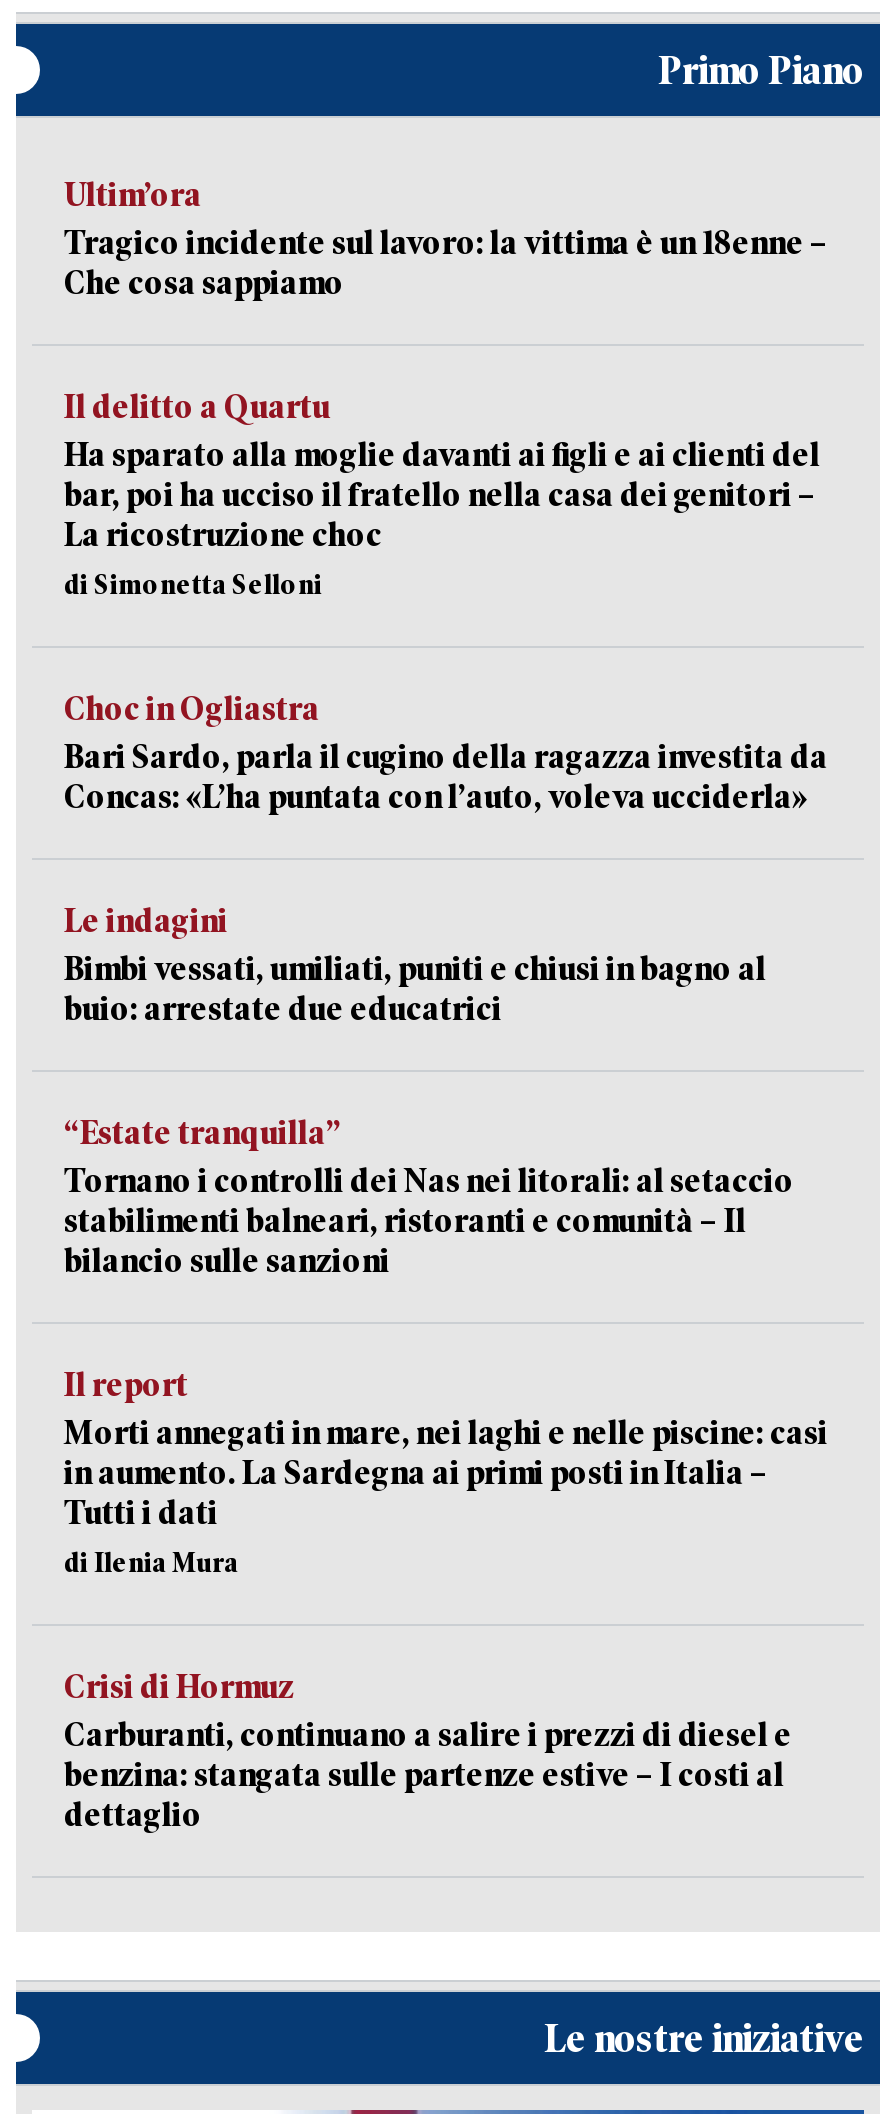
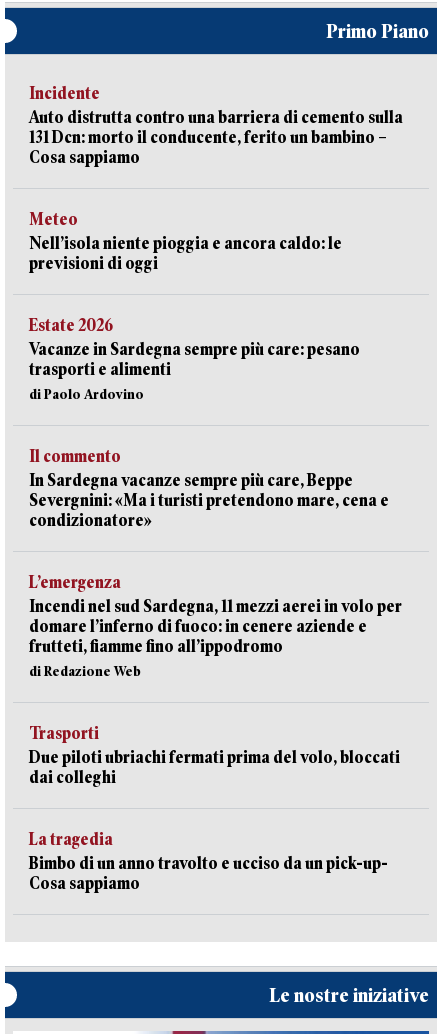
[64,176,828,302] Ultim’ora | Tragico incidente sul lavoro: la vittima è un 18enne – | Che cosa sappiamo -> [29,84,403,167] Incidente | Auto distrutta contro una barriera di cemento sulla | 131 Dcn: morto il conducente, ferito un bambino – | Cosa sappiamo
[64,388,820,600] Il delitto a Quartu | Ha sparato alla moglie davanti ai figli e ai clienti del | bar, poi ha ucciso il fratello nella casa dei genitori – | La ricostruzione choc | di Simonetta Selloni -> [29,210,342,273] Meteo | Nell’isola niente pioggia e ancora caldo: le | previsioni di oggi
[64,690,828,816] Choc in Ogliastra | Bari Sardo, parla il cugino della ragazza investita da | Concas: «L’ha puntata con l’auto, voleva ucciderla» -> [29,316,360,402] Estate 2026 | Vacanze in Sardegna sempre più care: pesano | trasporti e alimenti | di Paolo Ardovino
[64,902,766,1028] Le indagini | Bimbi vessati, umiliati, puniti e chiusi in bagno al | buio: arrestate due educatrici -> [29,447,389,530] Il commento | In Sardegna vacanze sempre più care, Beppe | Severgnini: «Ma i turisti pretendono mare, cena e | condizionatore»
[64,1114,794,1280] “Estate tranquilla” | Tornano i controlli dei Nas nei litorali: al setaccio | stabilimenti balneari, ristoranti e comunità – Il | bilancio sulle sanzioni -> [29,573,402,679] L’emergenza | Incendi nel sud Sardegna, 11 mezzi aerei in volo per | domare l’inferno di fuoco: in cenere aziende e | frutteti, fiamme fino all’ippodromo | di Redazione Web
[64,1366,828,1578] Il report | Morti annegati in mare, nei laghi e nelle piscine: casi | in aumento. La Sardegna ai primi posti in Italia – | Tutti i dati | di Ilenia Mura -> [29,724,400,787] Trasporti | Due piloti ubriachi fermati prima del volo, bloccati | dai colleghi
[64,1668,792,1834] Crisi di Hormuz | Carburanti, continuano a salire i prezzi di diesel e | benzina: stangata sulle partenze estive – I costi al | dettaglio -> [29,830,388,893] La tragedia | Bimbo di un anno travolto e ucciso da un pick-up- | Cosa sappiamo

